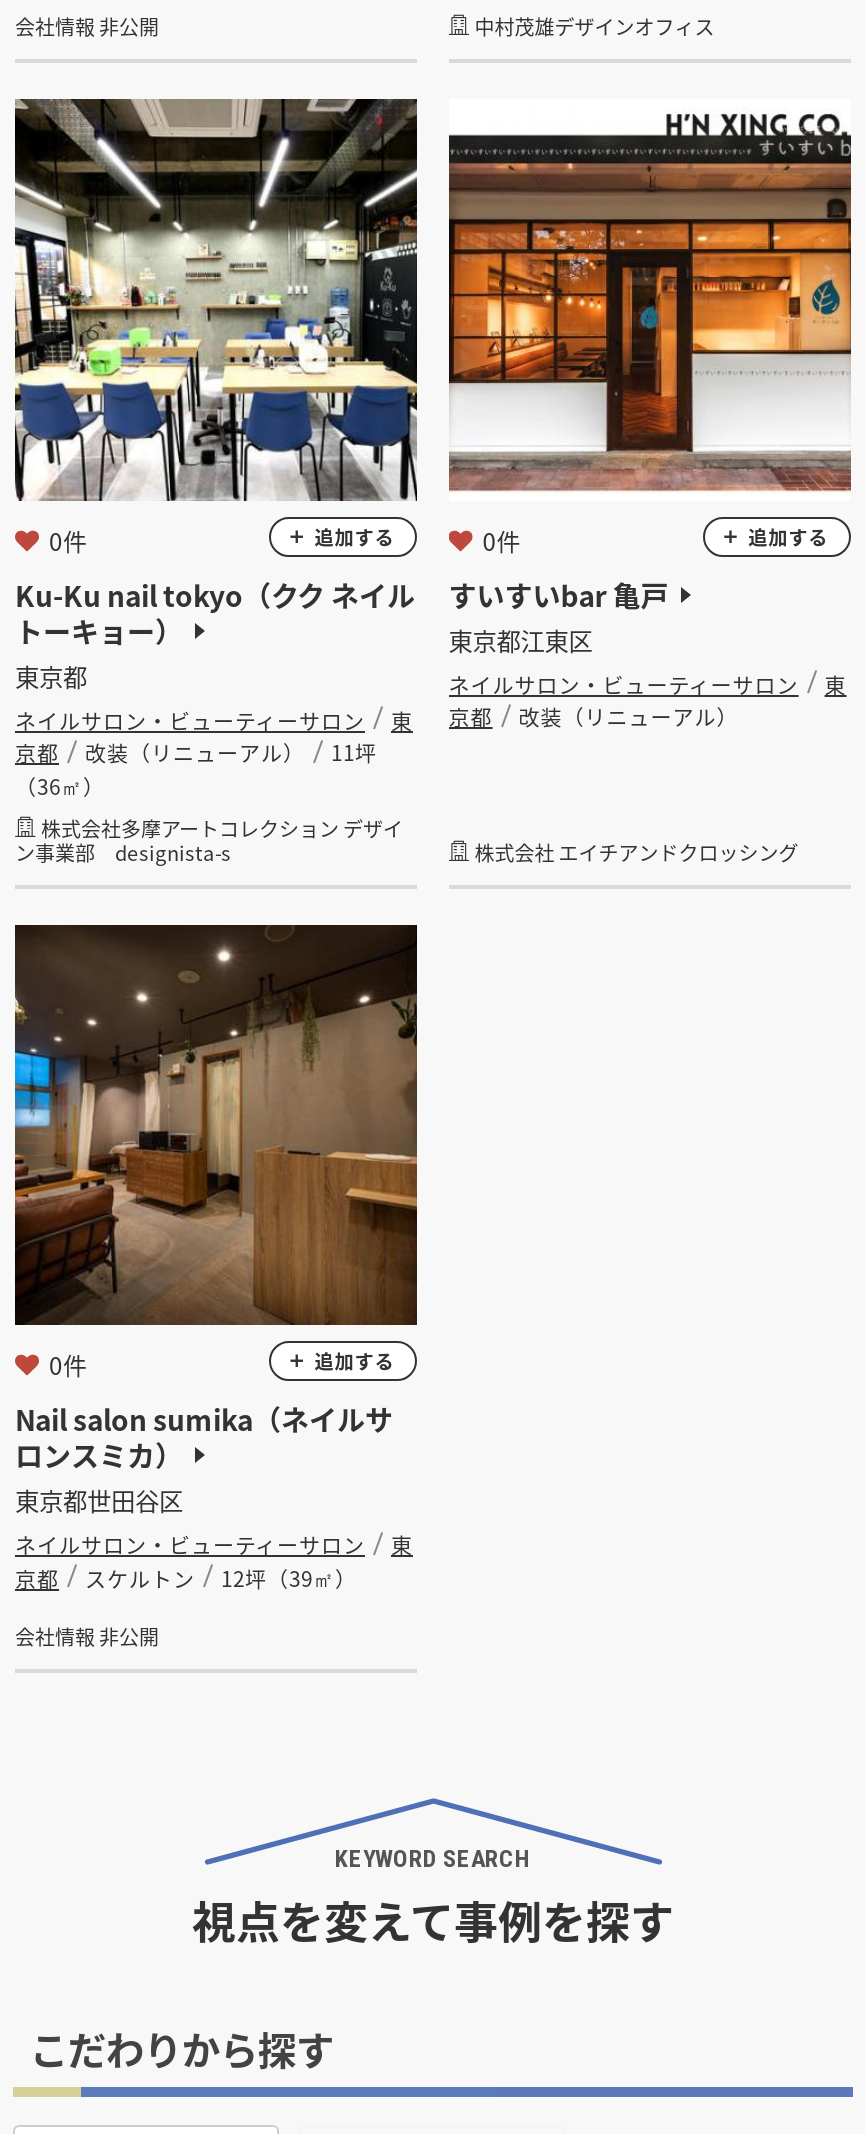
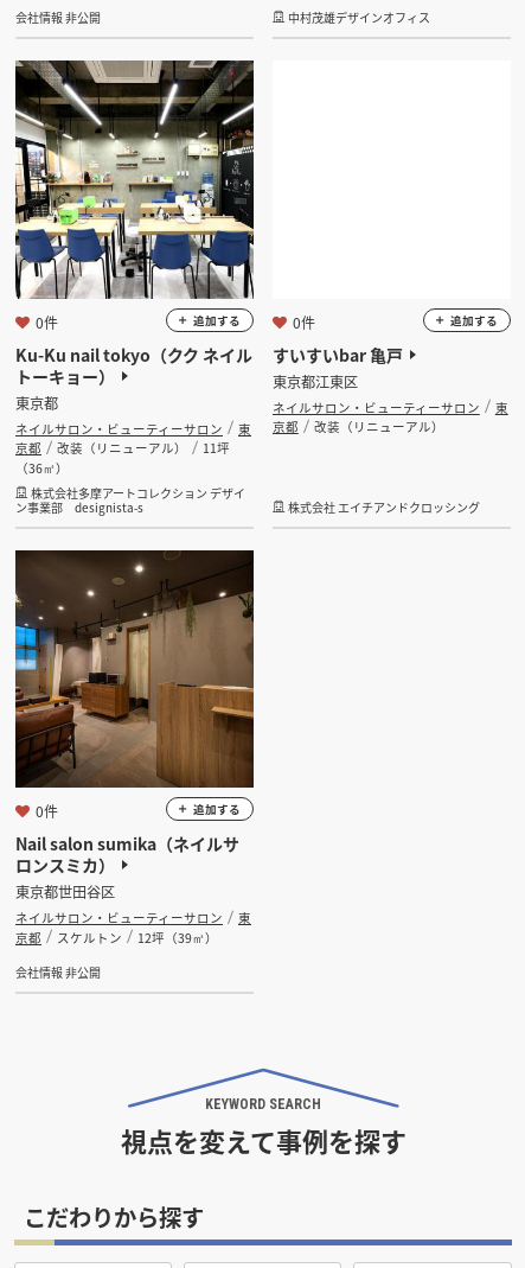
[447,111,853,493] [image] -> none

